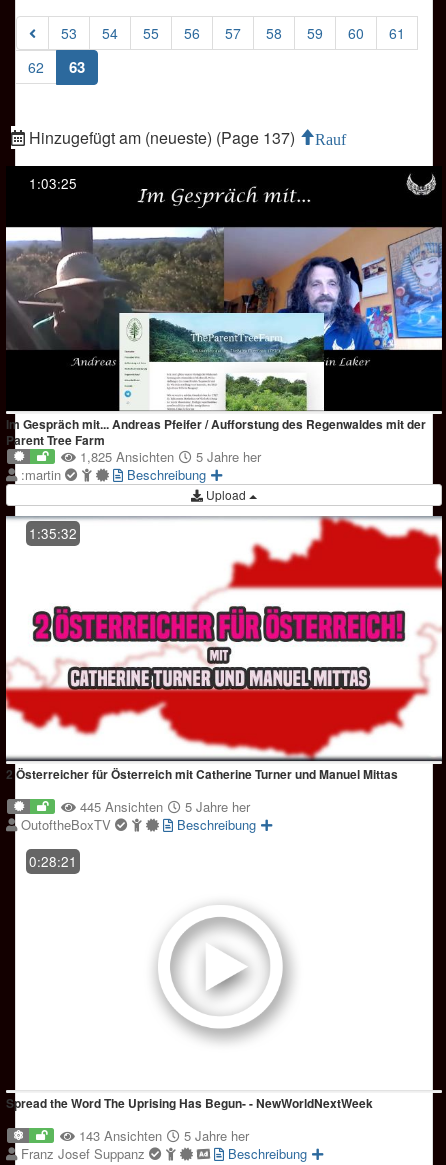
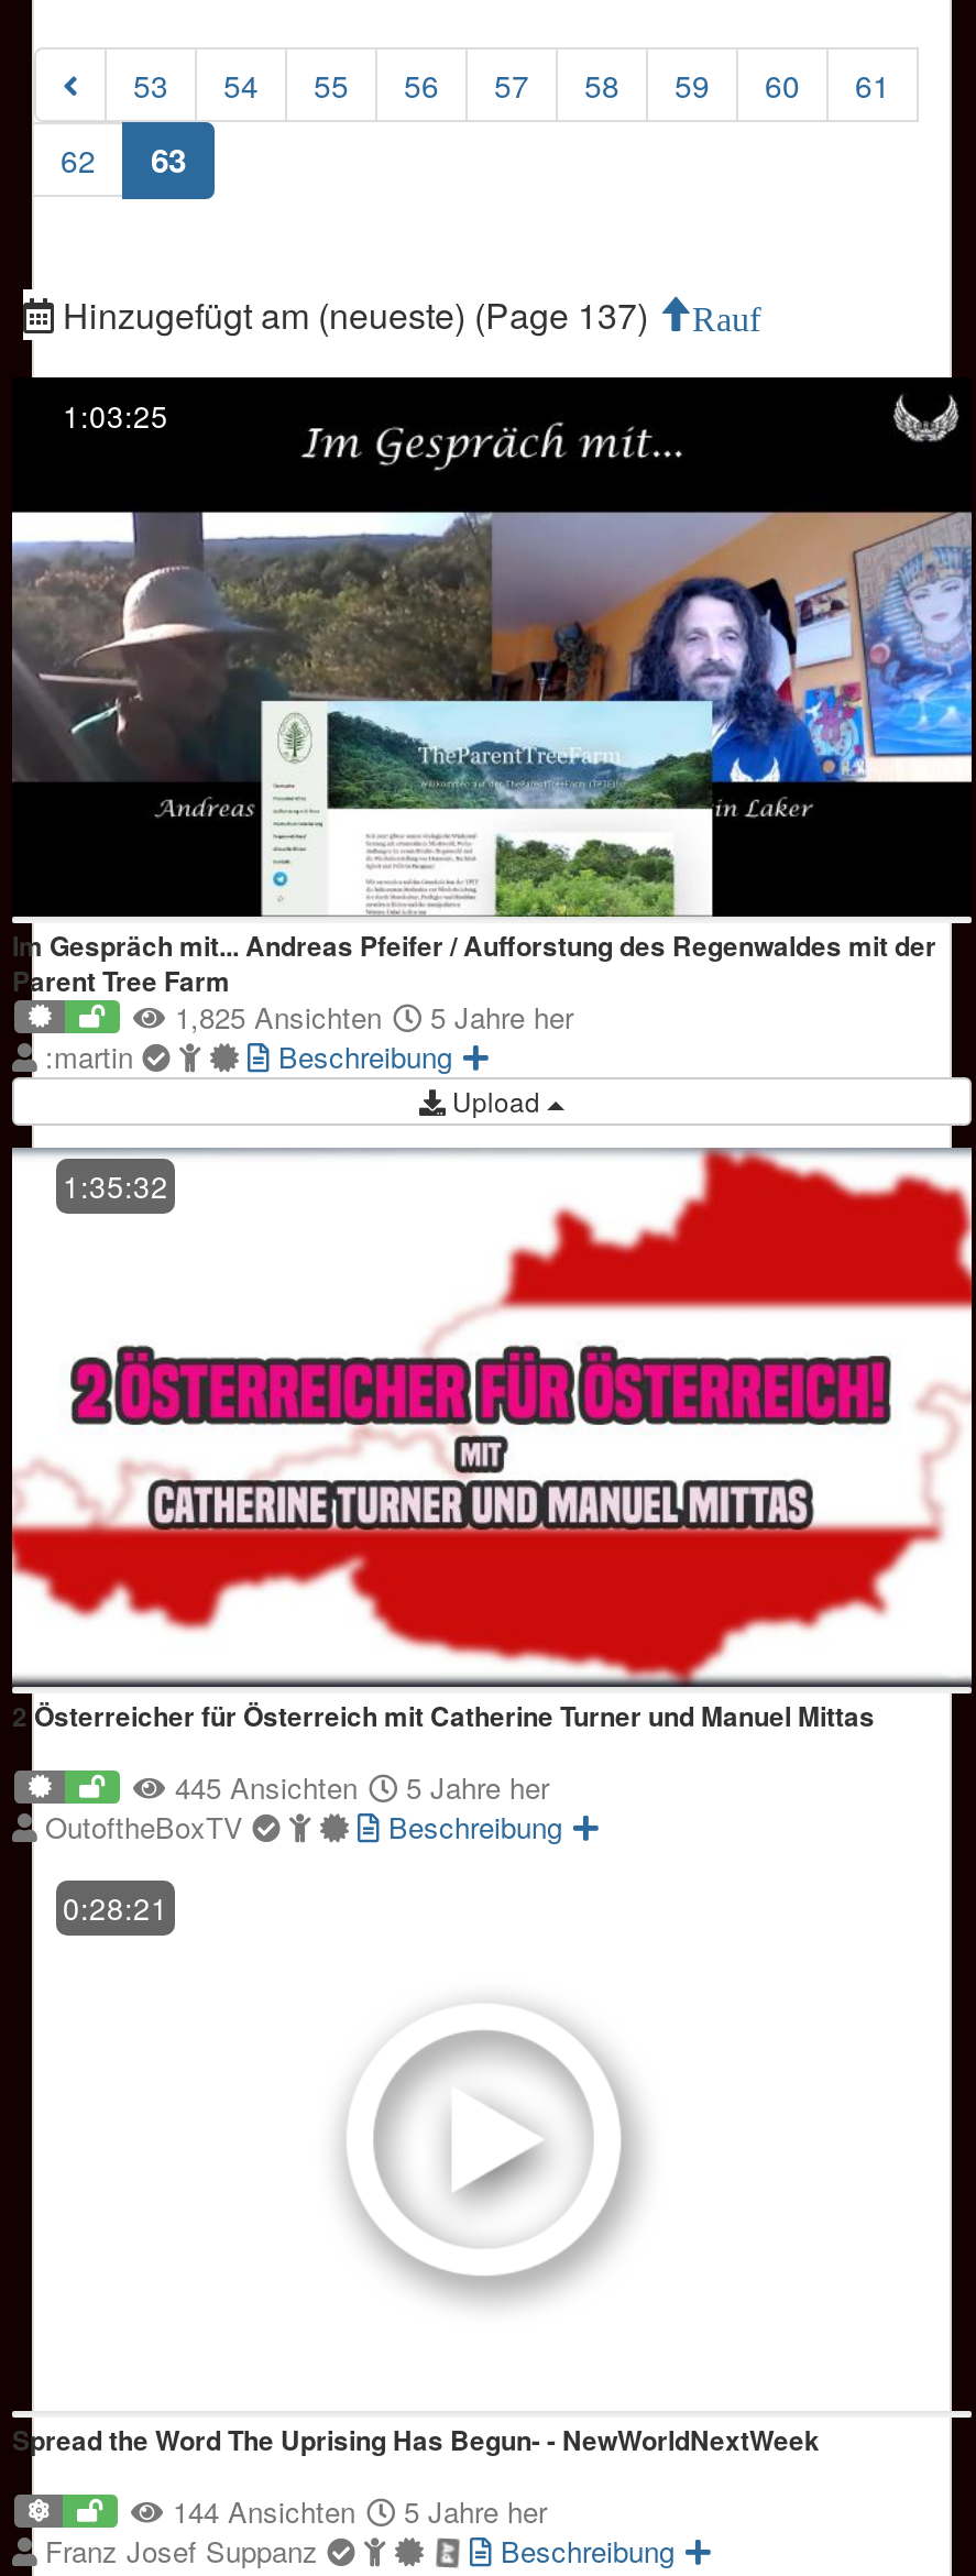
[79,1125,249,1144] 143 Ansichten 5 Jahre her -> [173,2489,547,2531] 144 Ansichten 5 Jahre her

